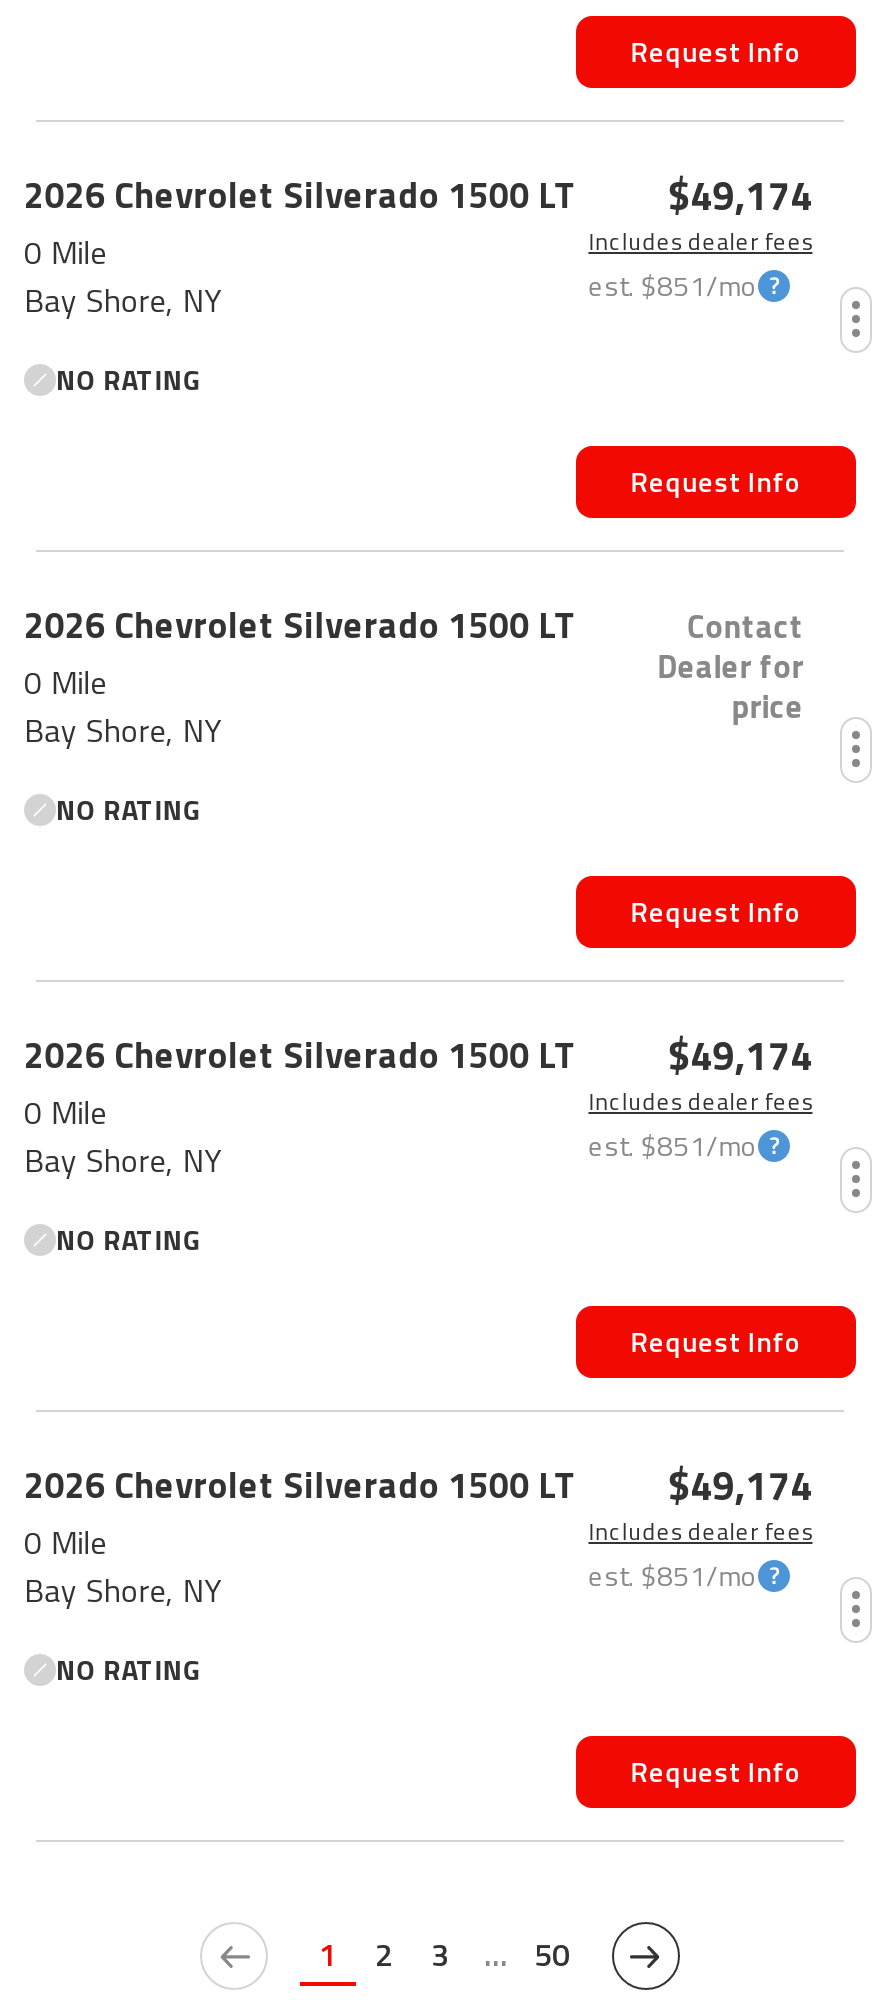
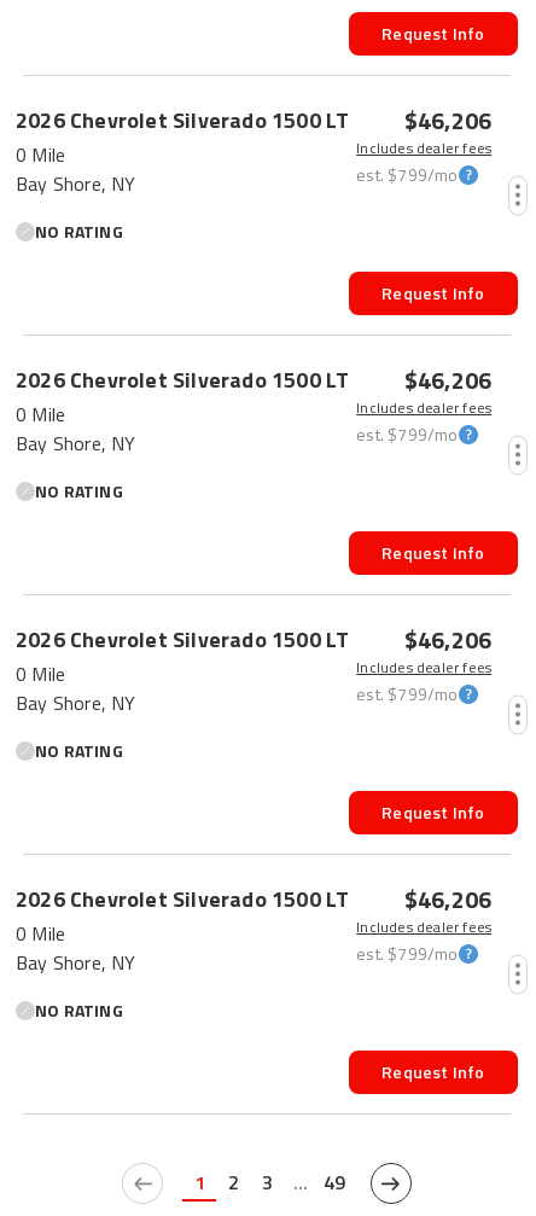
[24,164,812,226] 2026 Chevrolet Silverado 1500 LT $49,174 -> [16,101,492,139] 2026 Chevrolet Silverado 1500 LT $46,206
[588,263,757,305] est. $851/mo -> [356,161,458,187] est. $799/mo
[657,602,803,730] Contact | Dealer for | price -> [356,361,492,446] $46,206 | Includes dealer fees | est. $799/mo
[24,1024,812,1086] 2026 Chevrolet Silverado 1500 LT $49,174 -> [16,621,492,658] 2026 Chevrolet Silverado 1500 LT $46,206
[588,1123,757,1165] est. $851/mo -> [356,680,458,706] est. $799/mo
[24,1454,812,1516] 2026 Chevrolet Silverado 1500 LT $49,174 -> [16,880,492,918] 2026 Chevrolet Silverado 1500 LT $46,206
[588,1553,757,1595] est. $851/mo -> [356,940,458,965] est. $799/mo
[319,1930,570,1978] 1 2 3 ... 50 -> [194,1168,345,1197] 1 2 3 ... 49

